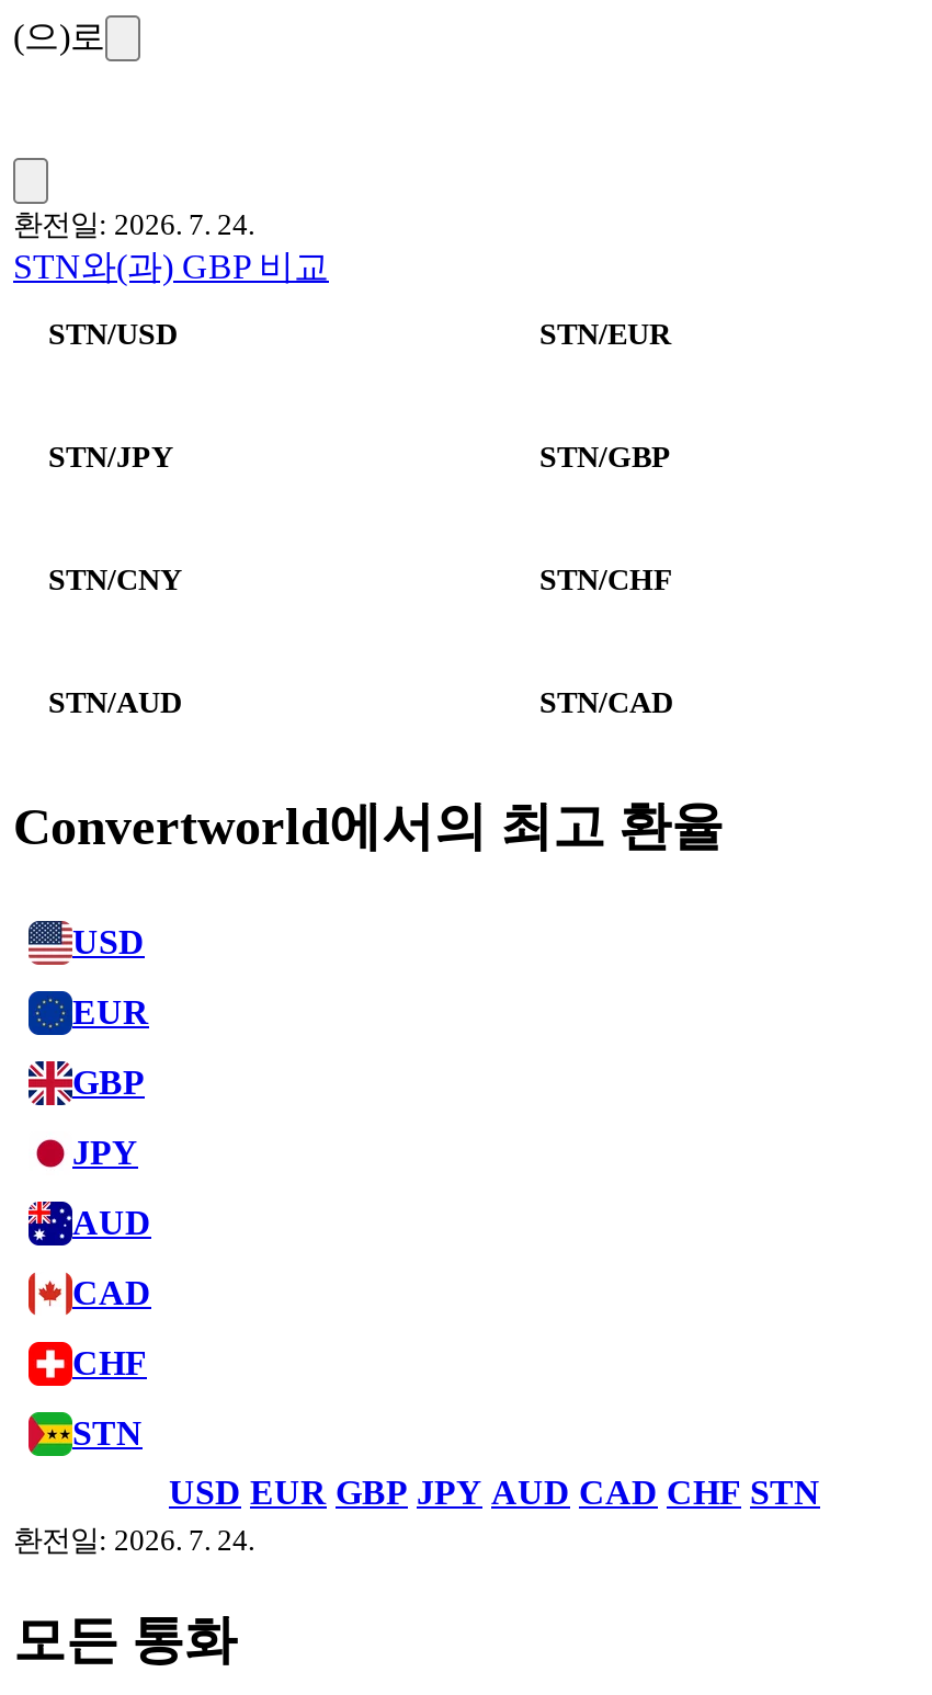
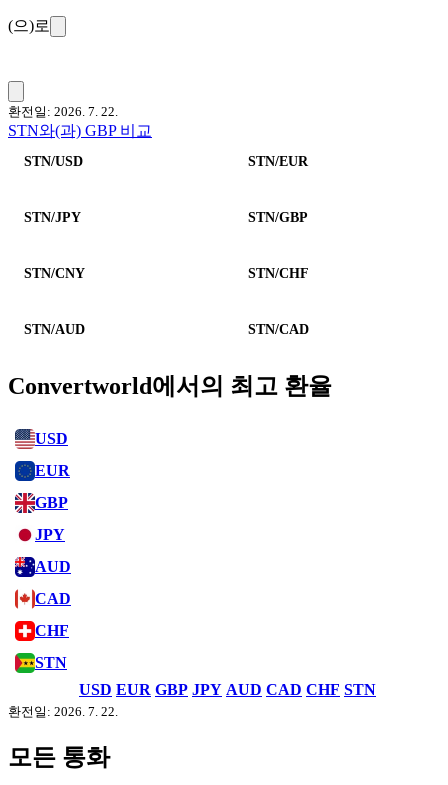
[13,208,254,241] 환전일: 2026. 7. 24. -> [8,104,118,119] 환전일: 2026. 7. 22.
[13,1523,254,1556] 환전일: 2026. 7. 24. -> [8,704,118,719] 환전일: 2026. 7. 22.

